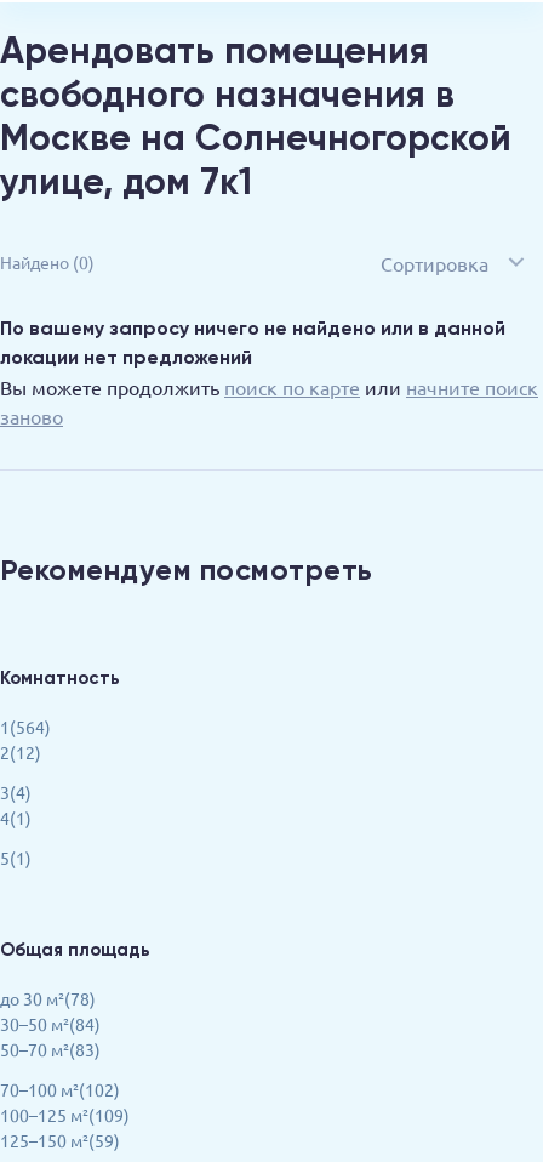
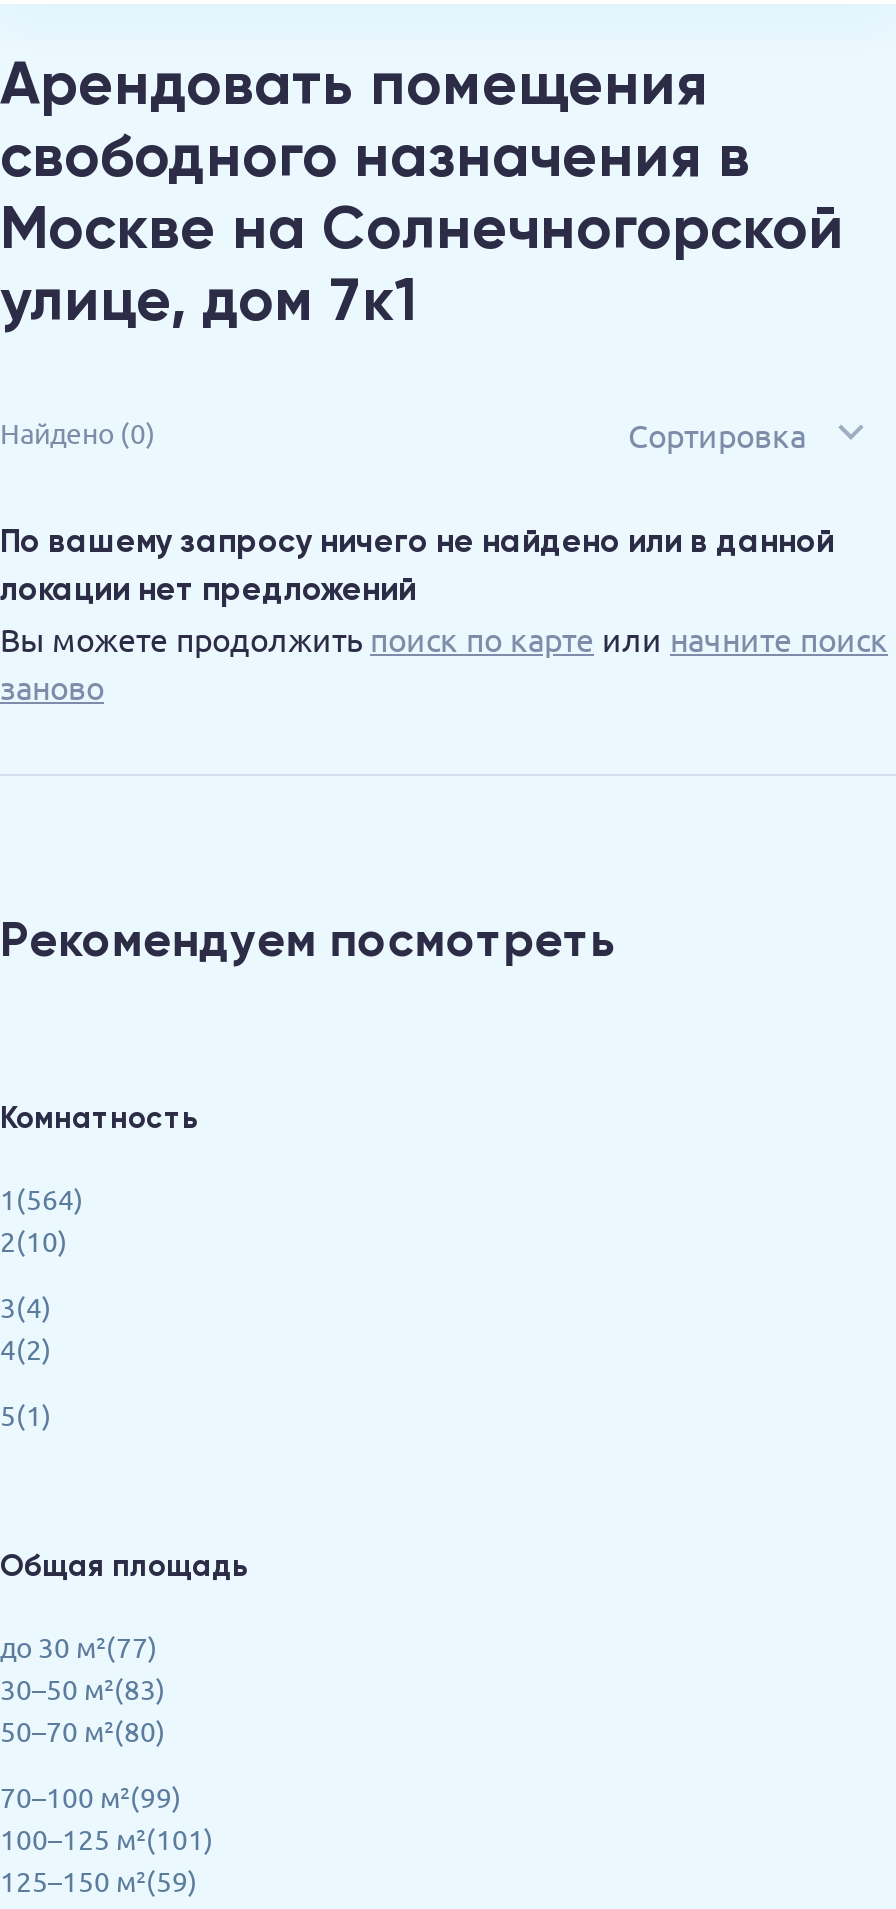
[0,741,41,763] 2(12) -> [0,1222,68,1258] 2(10)
[0,807,32,829] 4(1) -> [0,1330,52,1366] 4(2)
[0,988,101,1060] до 30 м²(78) | 30–50 м²(84) | 50–70 м²(83) -> [0,1628,166,1748] до 30 м²(77) | 30–50 м²(83) | 50–70 м²(80)
[0,1079,130,1126] 70–100 м²(102) | 100–125 м²(109) -> [0,1778,214,1856] 70–100 м²(99) | 100–125 м²(101)

